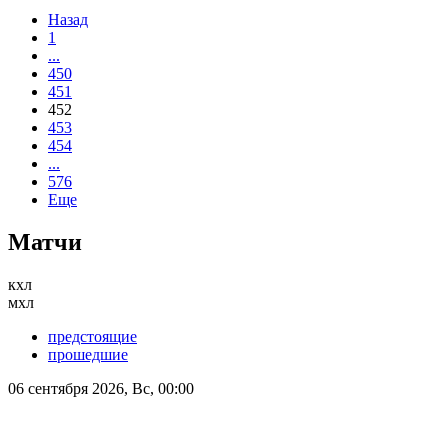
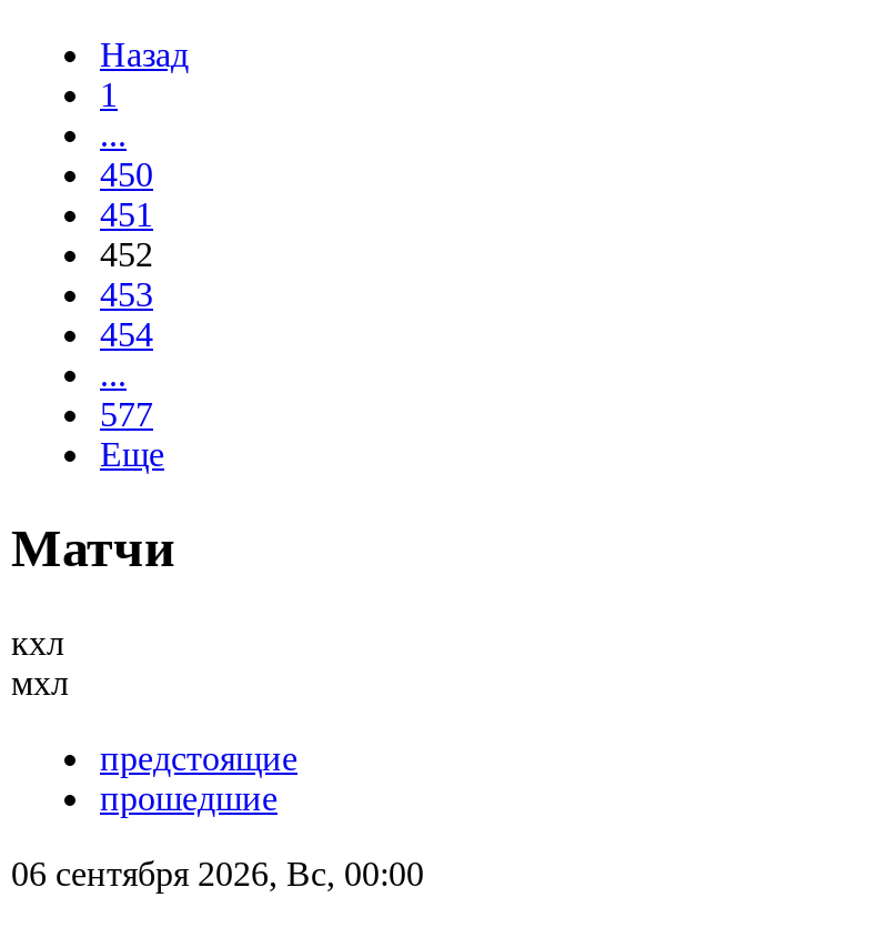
[48,173,72,190] 576 -> [100,396,153,434] 577

